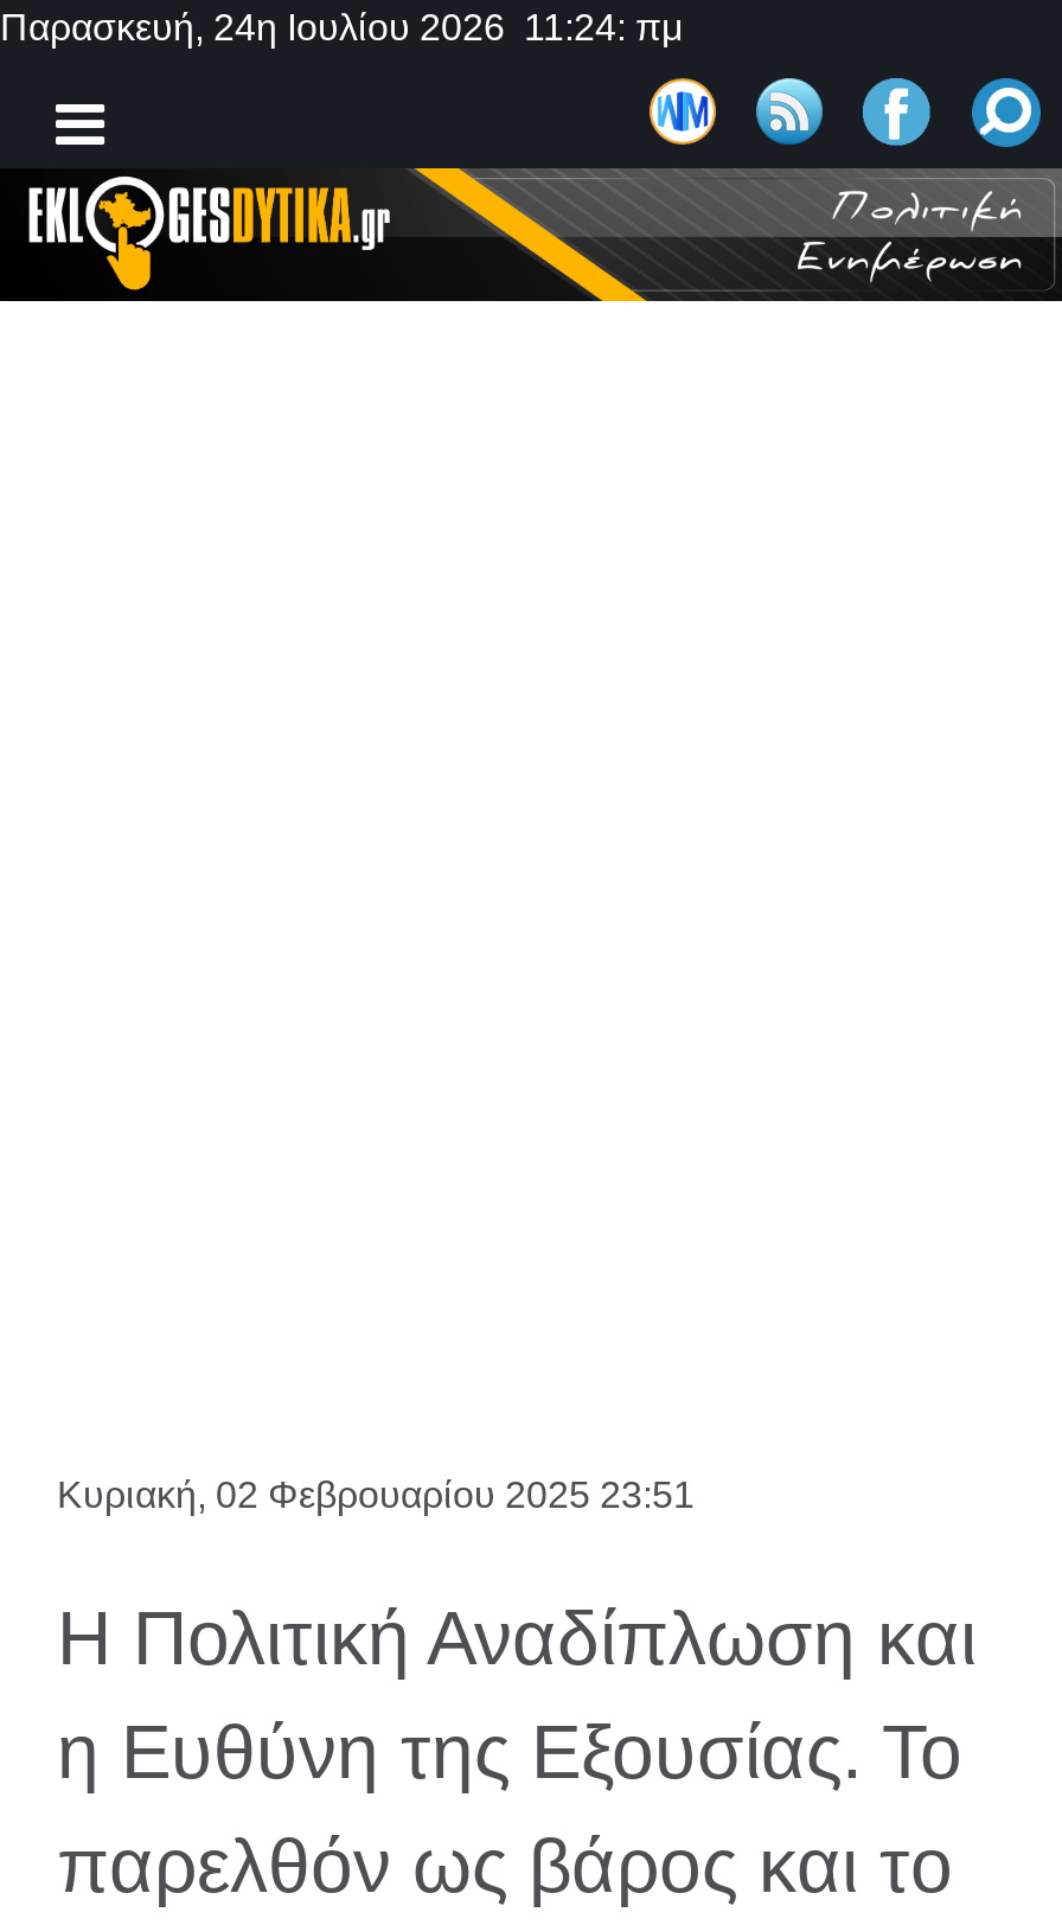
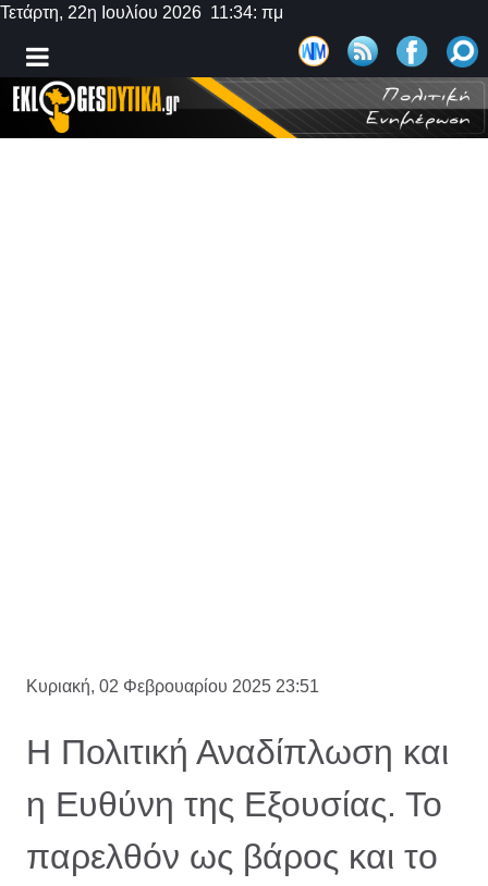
[0,7,683,47] Παρασκευή, 24η Ιουλίου 2026 11:24: πμ -> [0,3,283,22] Τετάρτη, 22η Ιουλίου 2026 11:34: πμ

